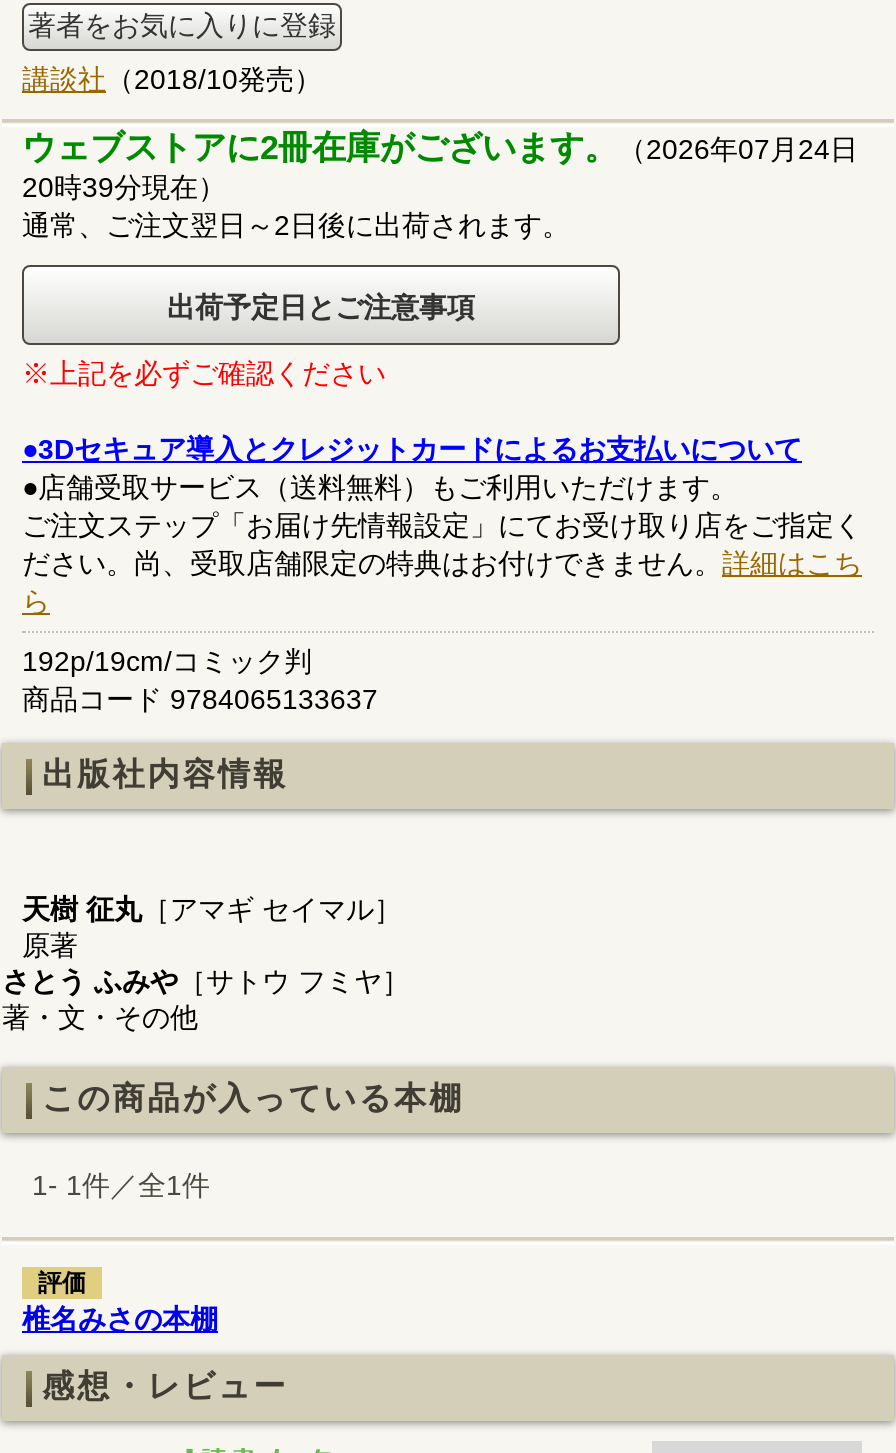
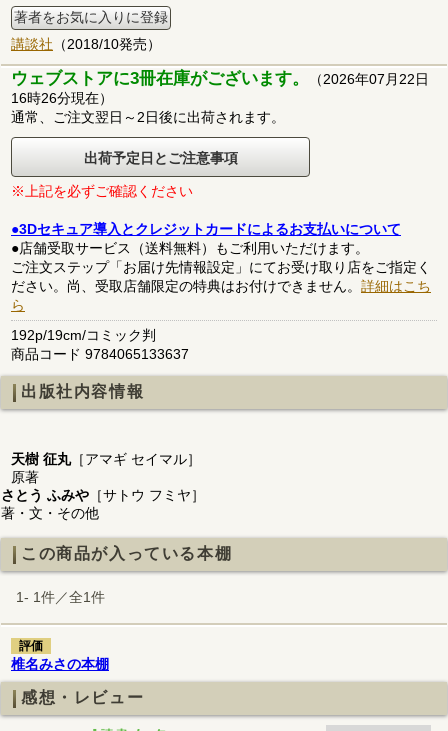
[22,129,858,167] ウェブストアに2冊在庫がございます。（2026年07月24日 -> [11,69,429,88] ウェブストアに3冊在庫がございます。（2026年07月22日
[22,171,226,203] 20時39分現在） -> [11,90,113,106] 16時26分現在）

